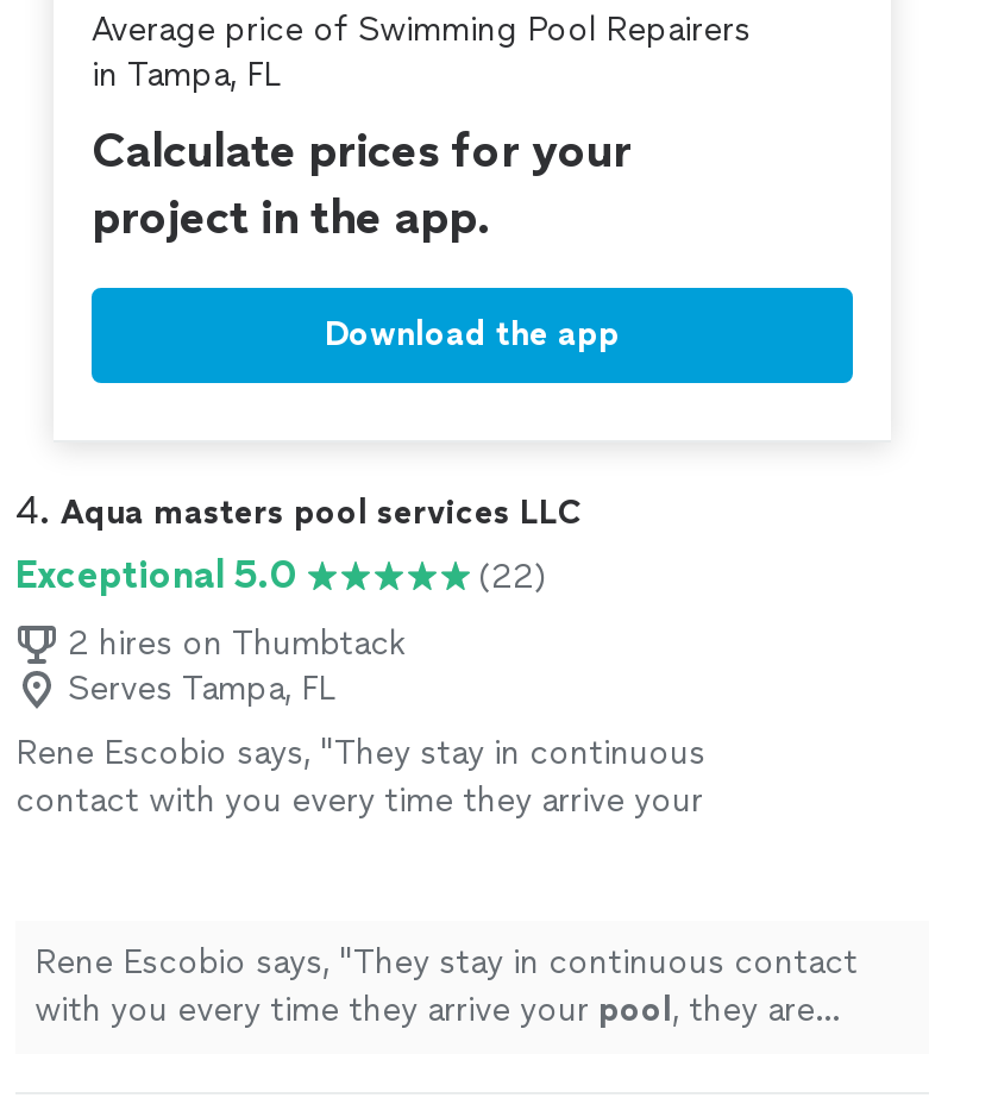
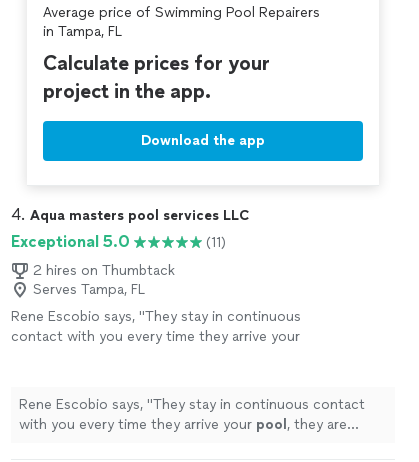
[479,556,546,596] (22) -> [206,234,226,251] (11)

